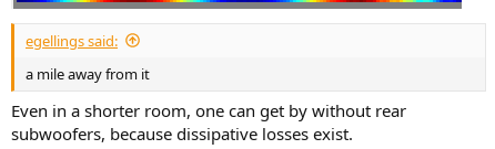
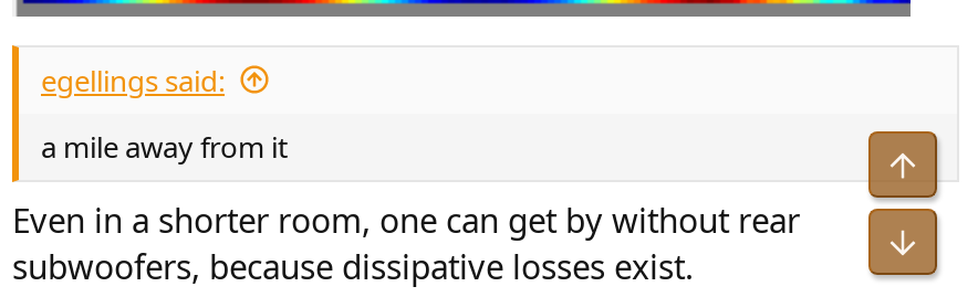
none -> [866,129,941,279] [image]

